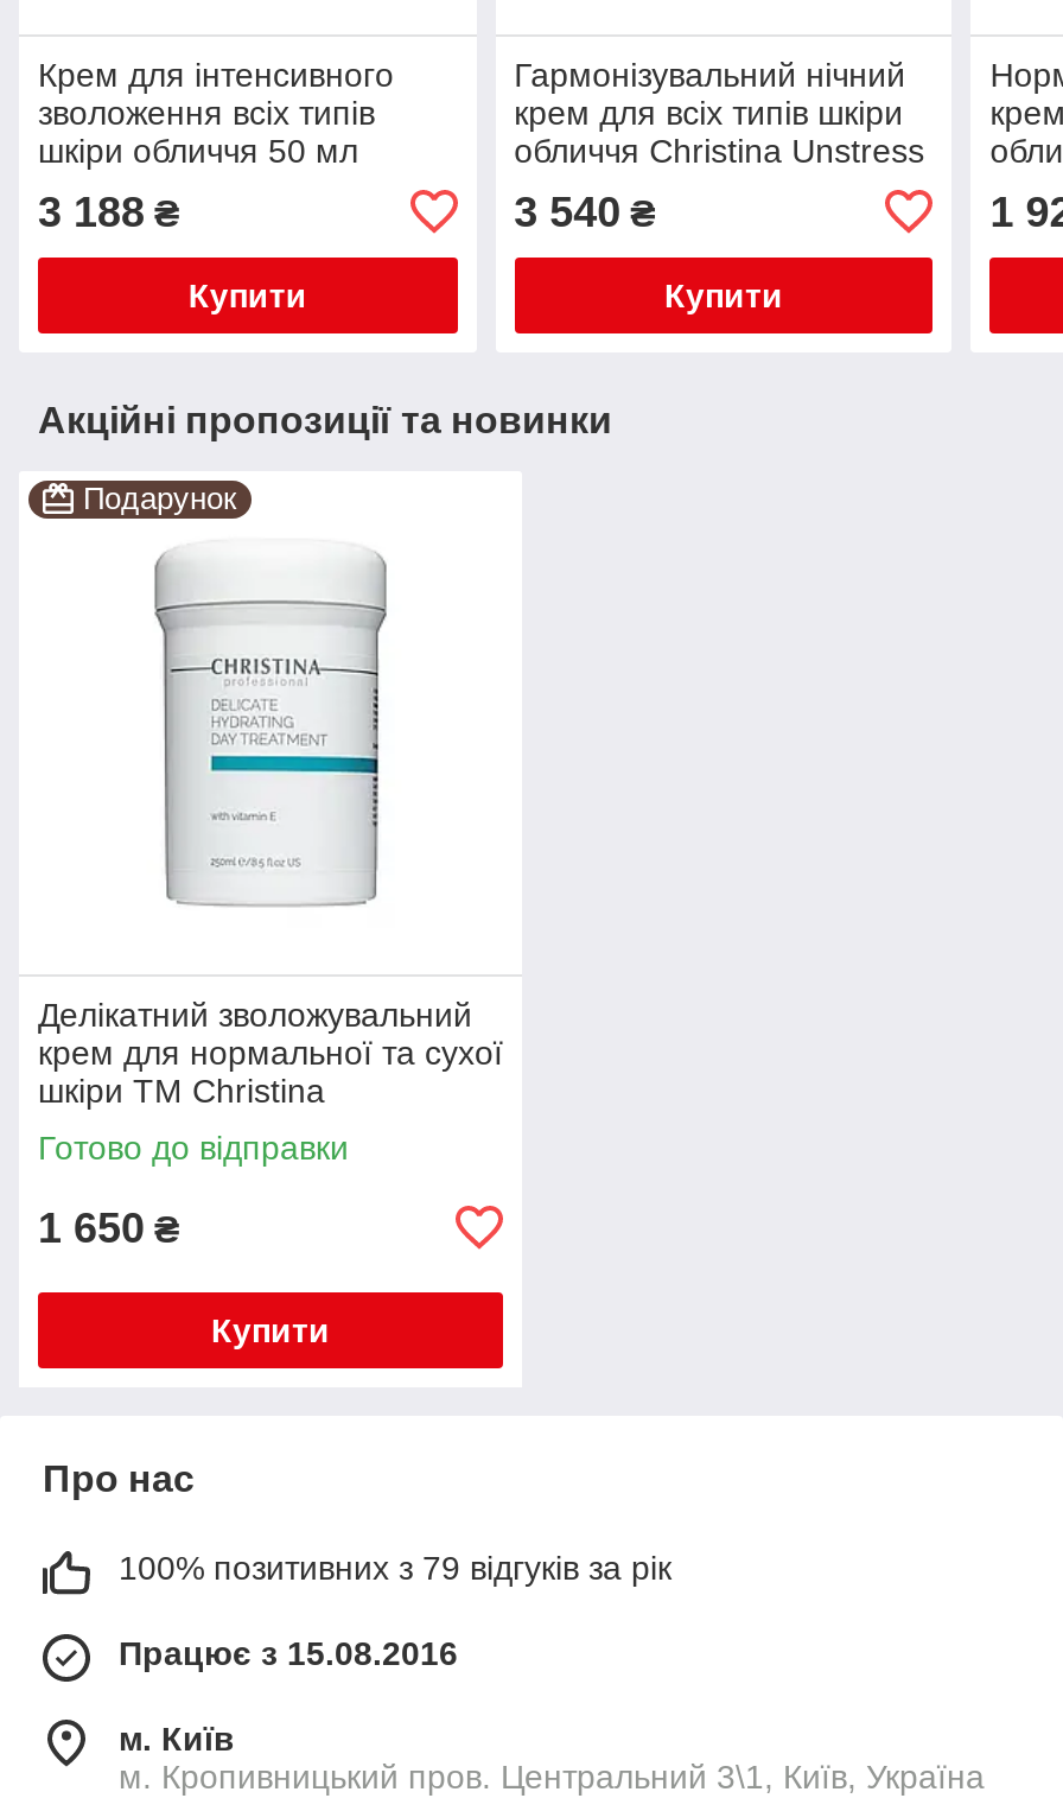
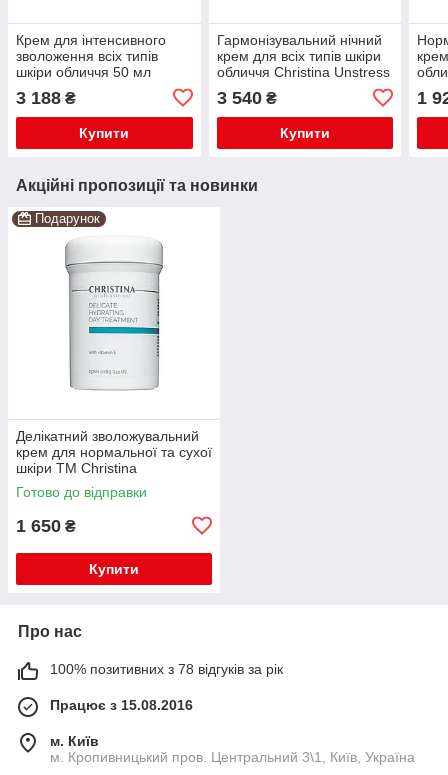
[119,1548,671,1586] 100% позитивних з 79 відгуків за рік -> [50,661,283,677] 100% позитивних з 78 відгуків за рік

